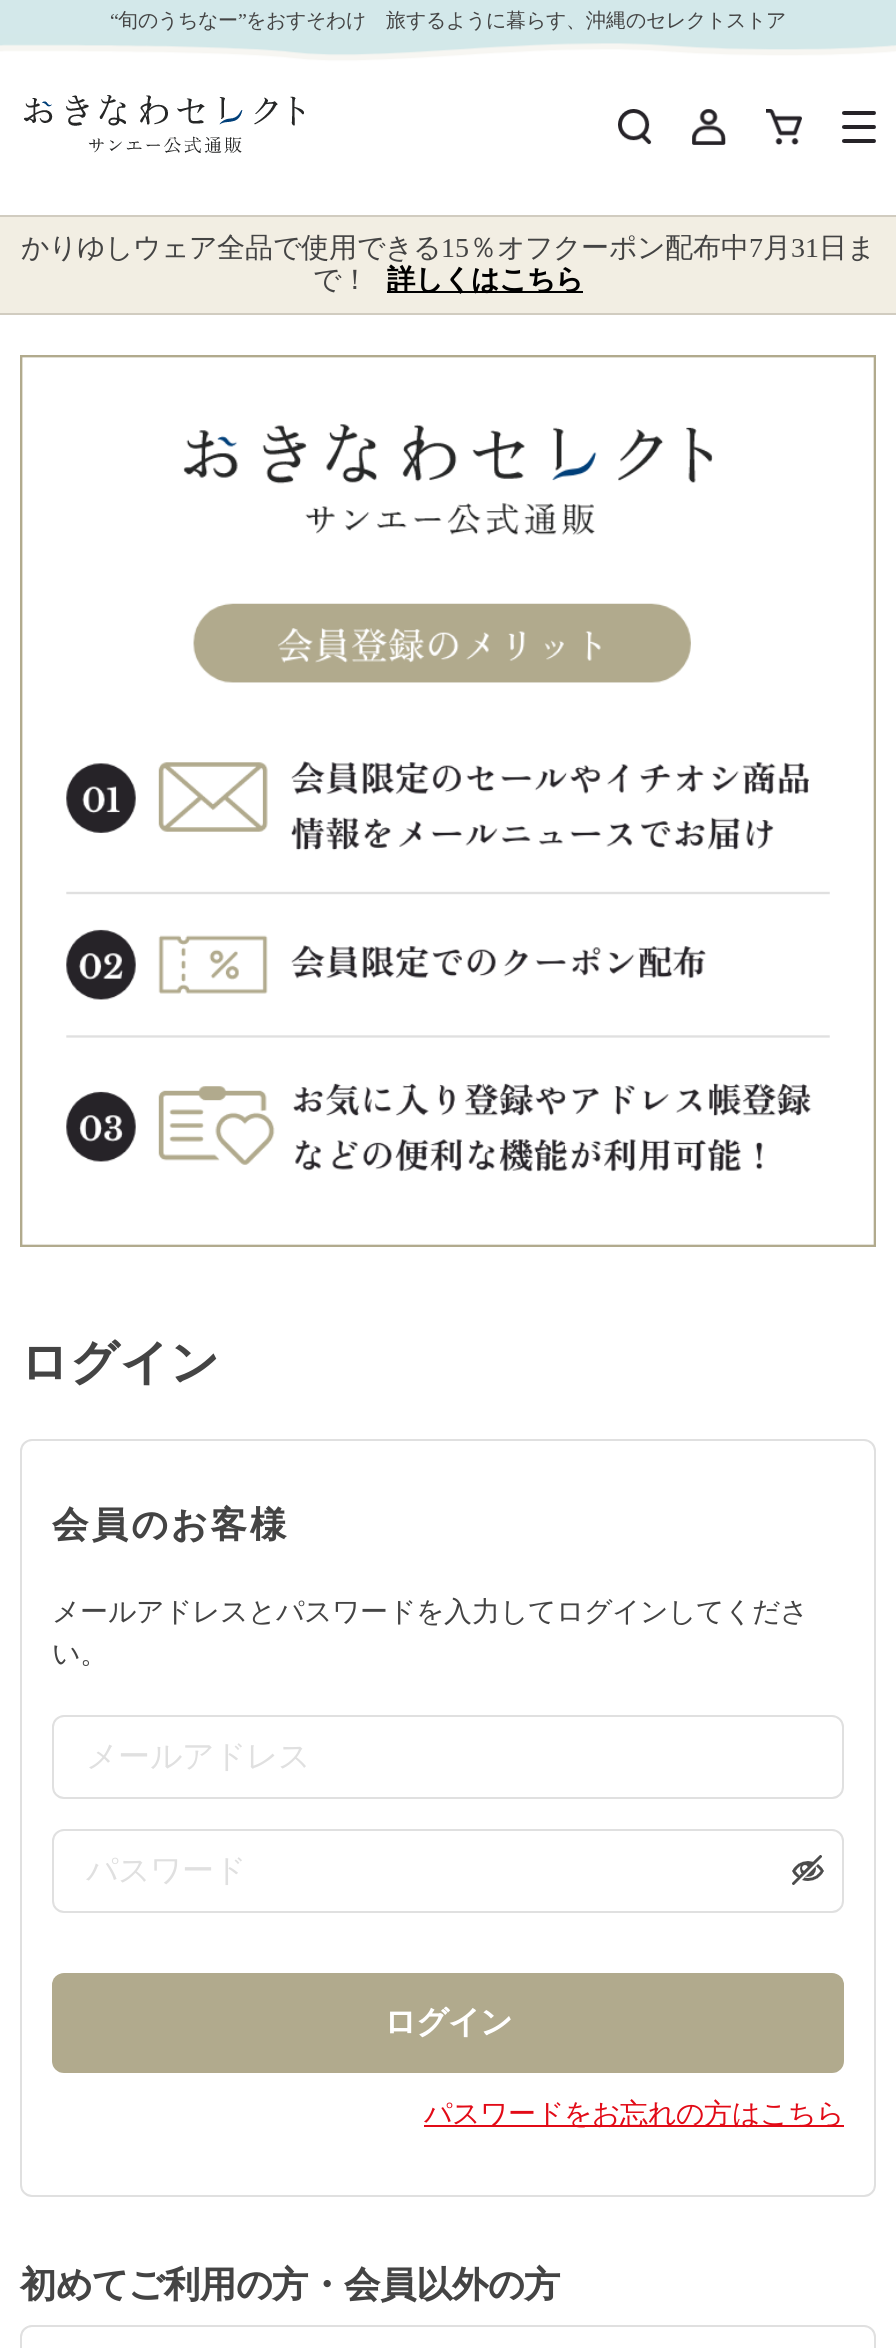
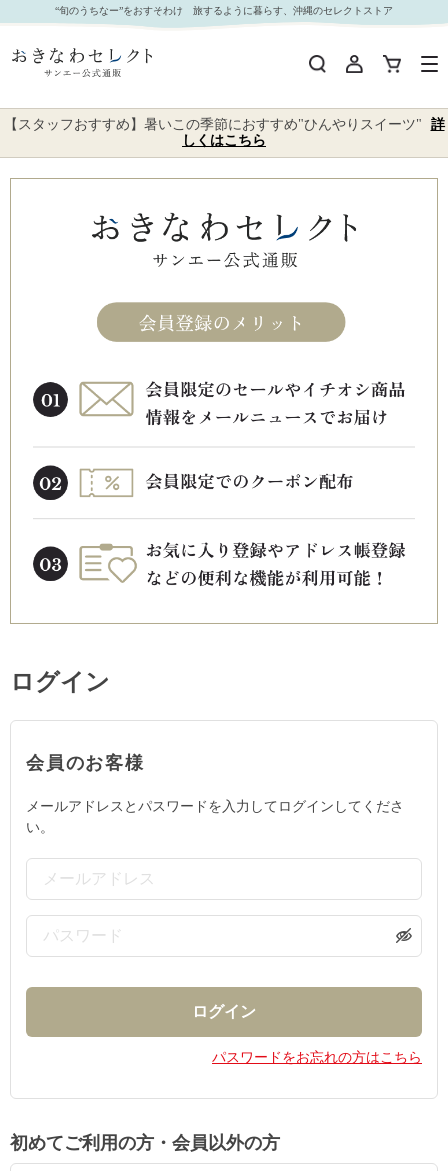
[21,233,875,295] かりゆしウェア全品で使用できる15％オフクーポン配布中7月31日ま | で！ 詳しくはこちら -> [3,117,444,148] 【スタッフおすすめ】暑いこの季節におすすめ"ひんやりスイーツ" 詳 | しくはこちら

